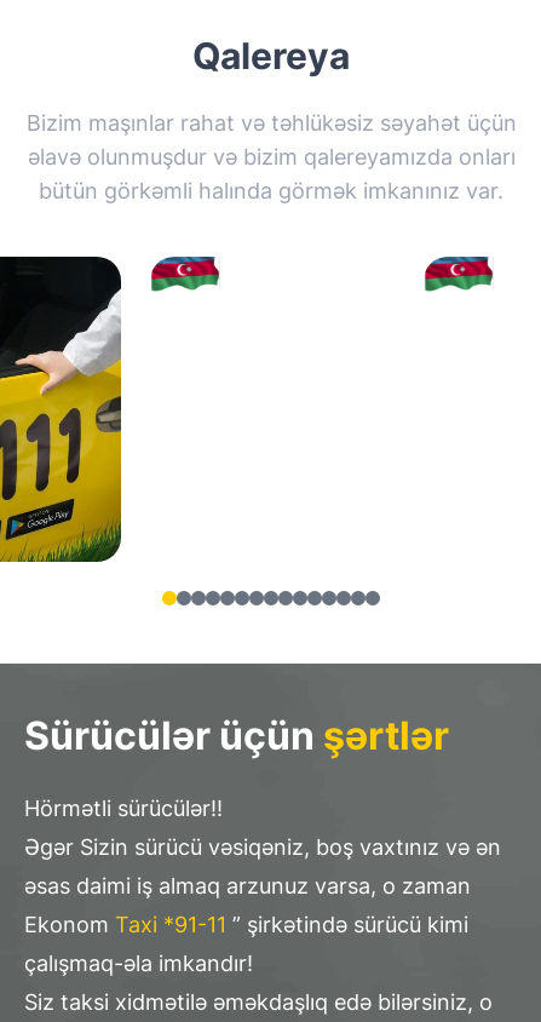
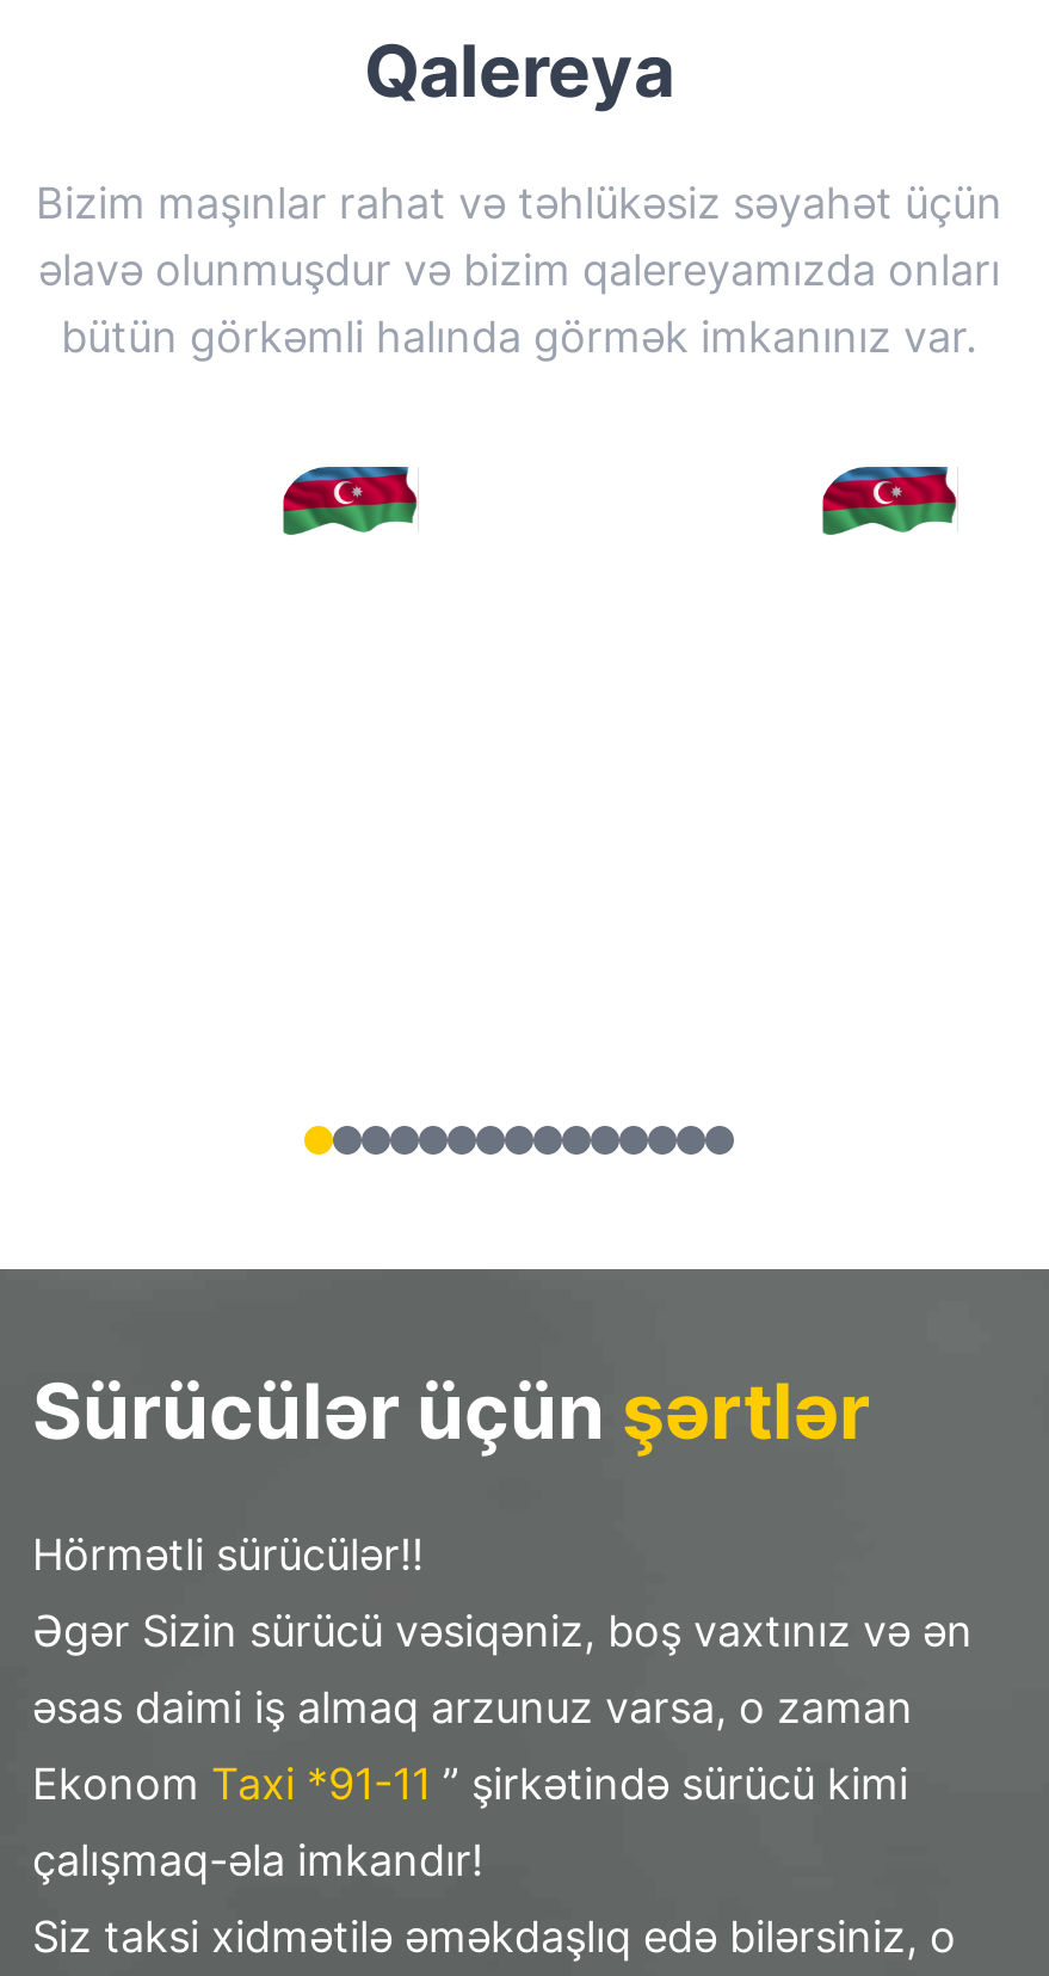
[4,255,122,563] [image] -> none

